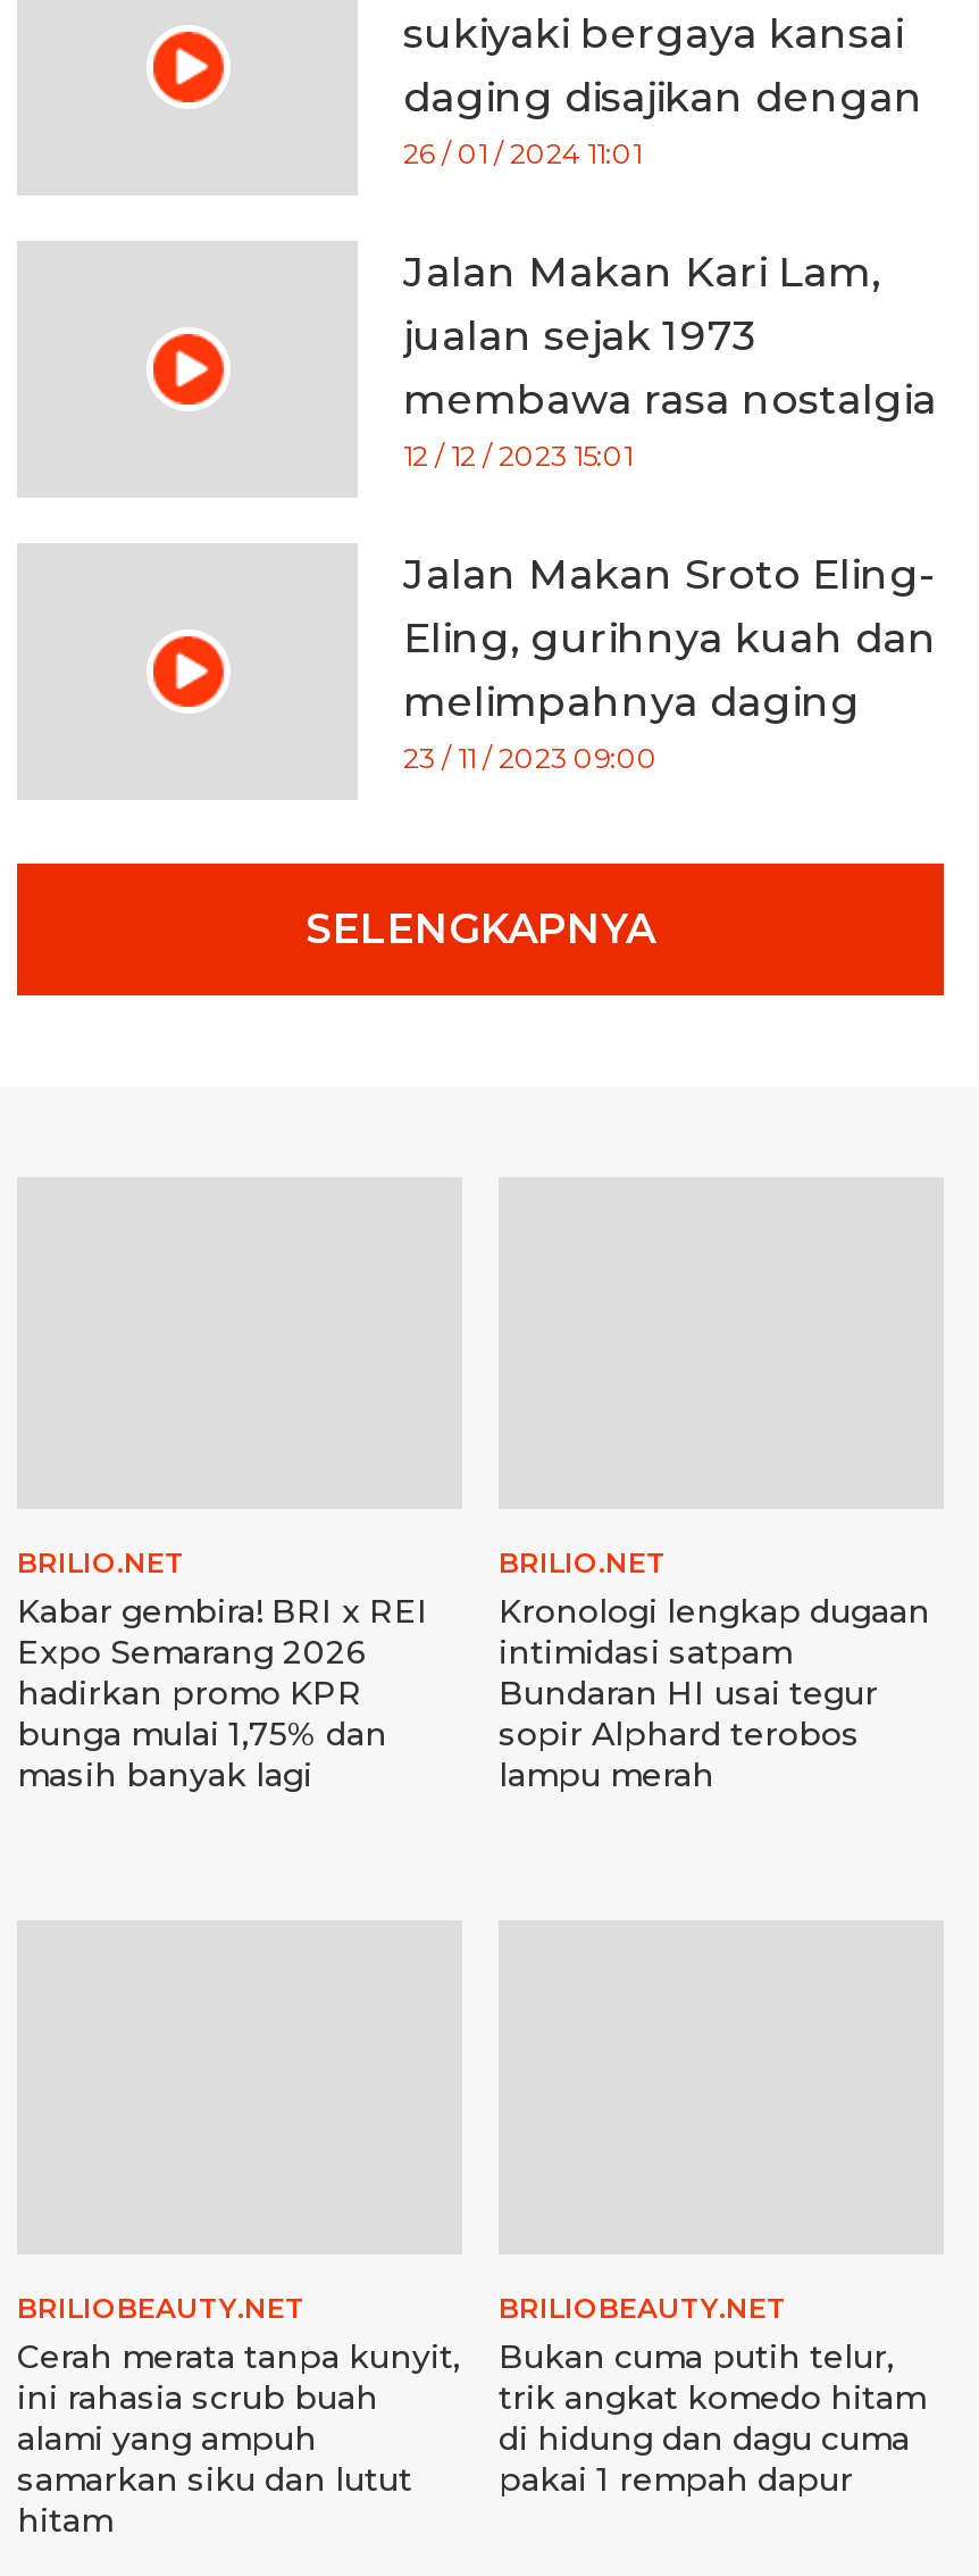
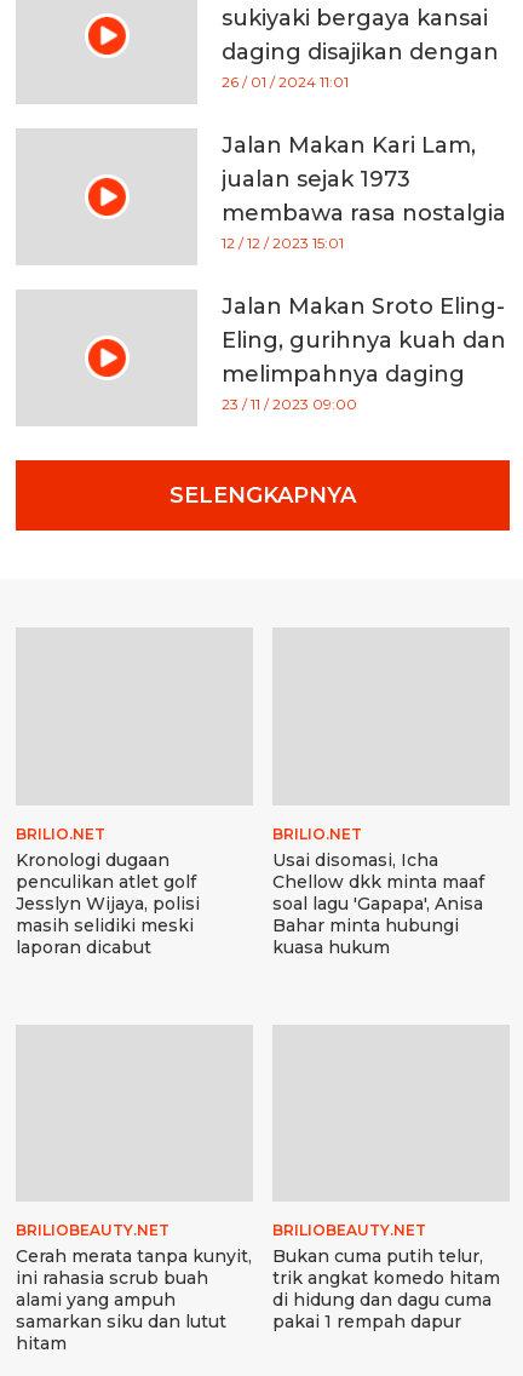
[17,1592,428,1797] Kabar gembira! BRI x REI | Expo Semarang 2026 | hadirkan promo KPR | bunga mulai 1,75% dan | masih banyak lagi -> [16,849,200,958] Kronologi dugaan | penculikan atlet golf | Jesslyn Wijaya, polisi | masih selidiki meski | laporan dicabut
[499,1592,930,1797] Kronologi lengkap dugaan | intimidasi satpam | Bundaran HI usai tegur | sopir Alphard terobos | lampu merah -> [272,849,484,958] Usai disomasi, Icha | Chellow dkk minta maaf | soal lagu 'Gapapa', Anisa | Bahar minta hubungi | kuasa hukum

